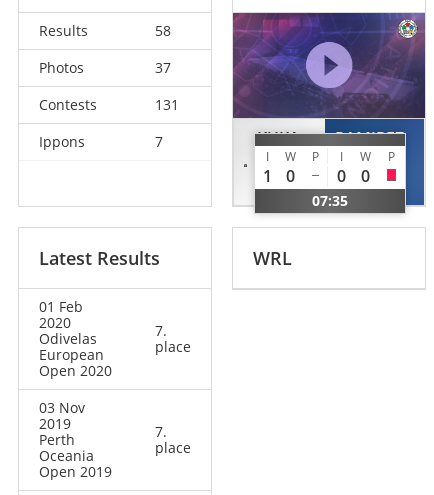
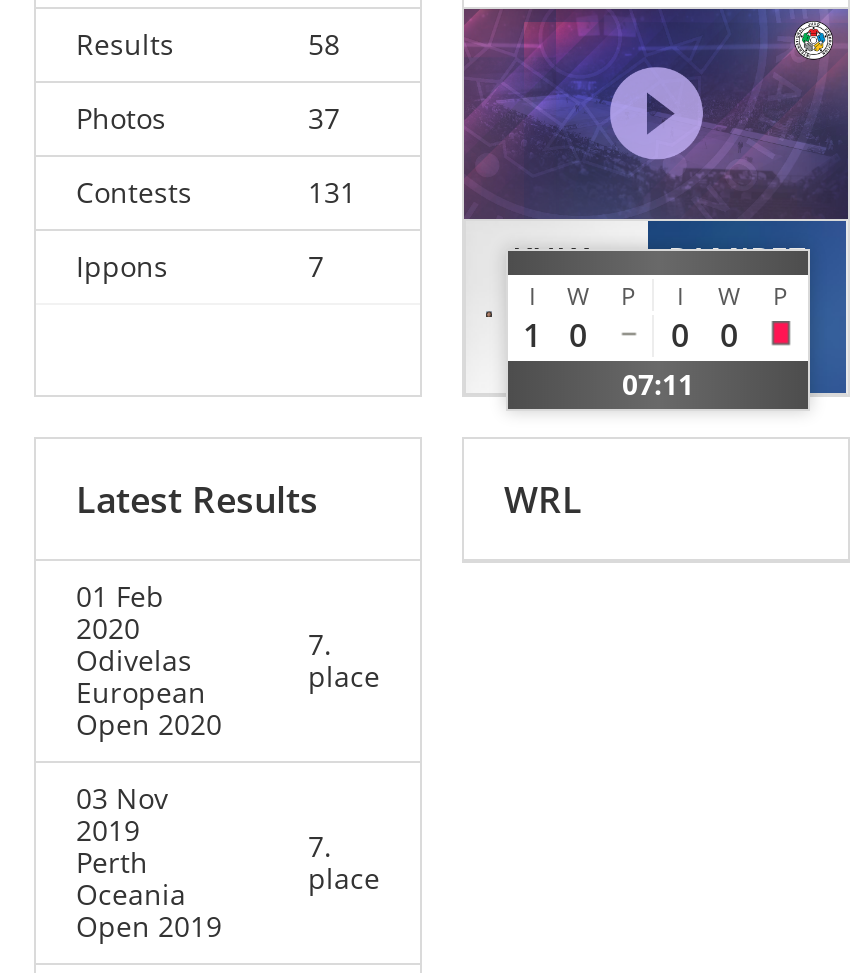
[312,191,348,210] 07:35 -> [622,366,694,404] 07:11

